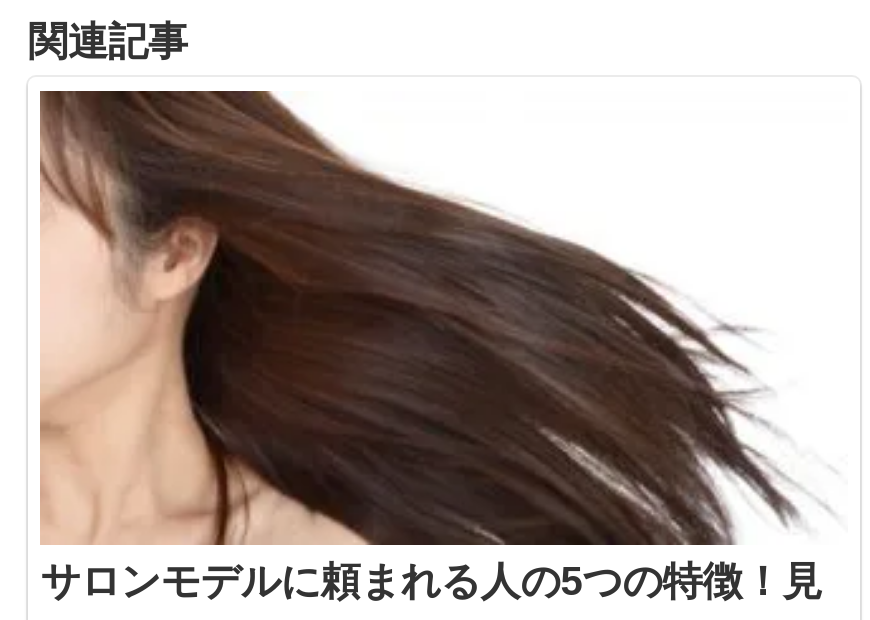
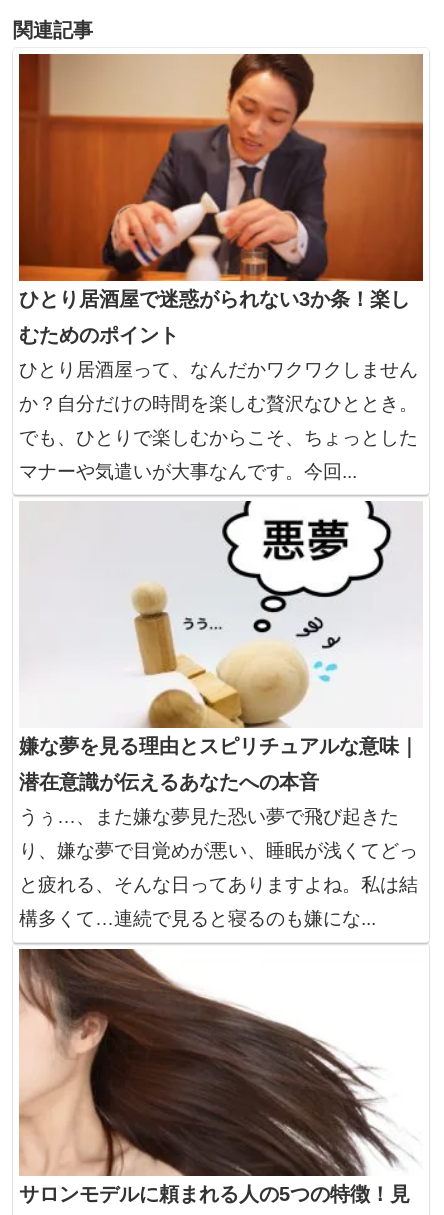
none -> [15,495,427,929] [image] | 嫌な夢を見る理由とスピリチュアルな意味｜ | 潜在意識が伝えるあなたへの本音 | うぅ…、また嫌な夢見た恐い夢で飛び起きた | り、嫌な夢で目覚めが悪い、睡眠が浅くてどっ | と疲れる、そんな日ってありますよね。私は結 | 構多くて…連続で見ると寝るのも嫌にな...
none -> [18,53,424,482] [image] | ひとり居酒屋で迷惑がられない3か条！楽し | むためのポイント | ひとり居酒屋って、なんだかワクワクしません | か？自分だけの時間を楽しむ贅沢なひととき。 | でも、ひとりで楽しむからこそ、ちょっとした | マナーや気遣いが大事なんです。今回...

